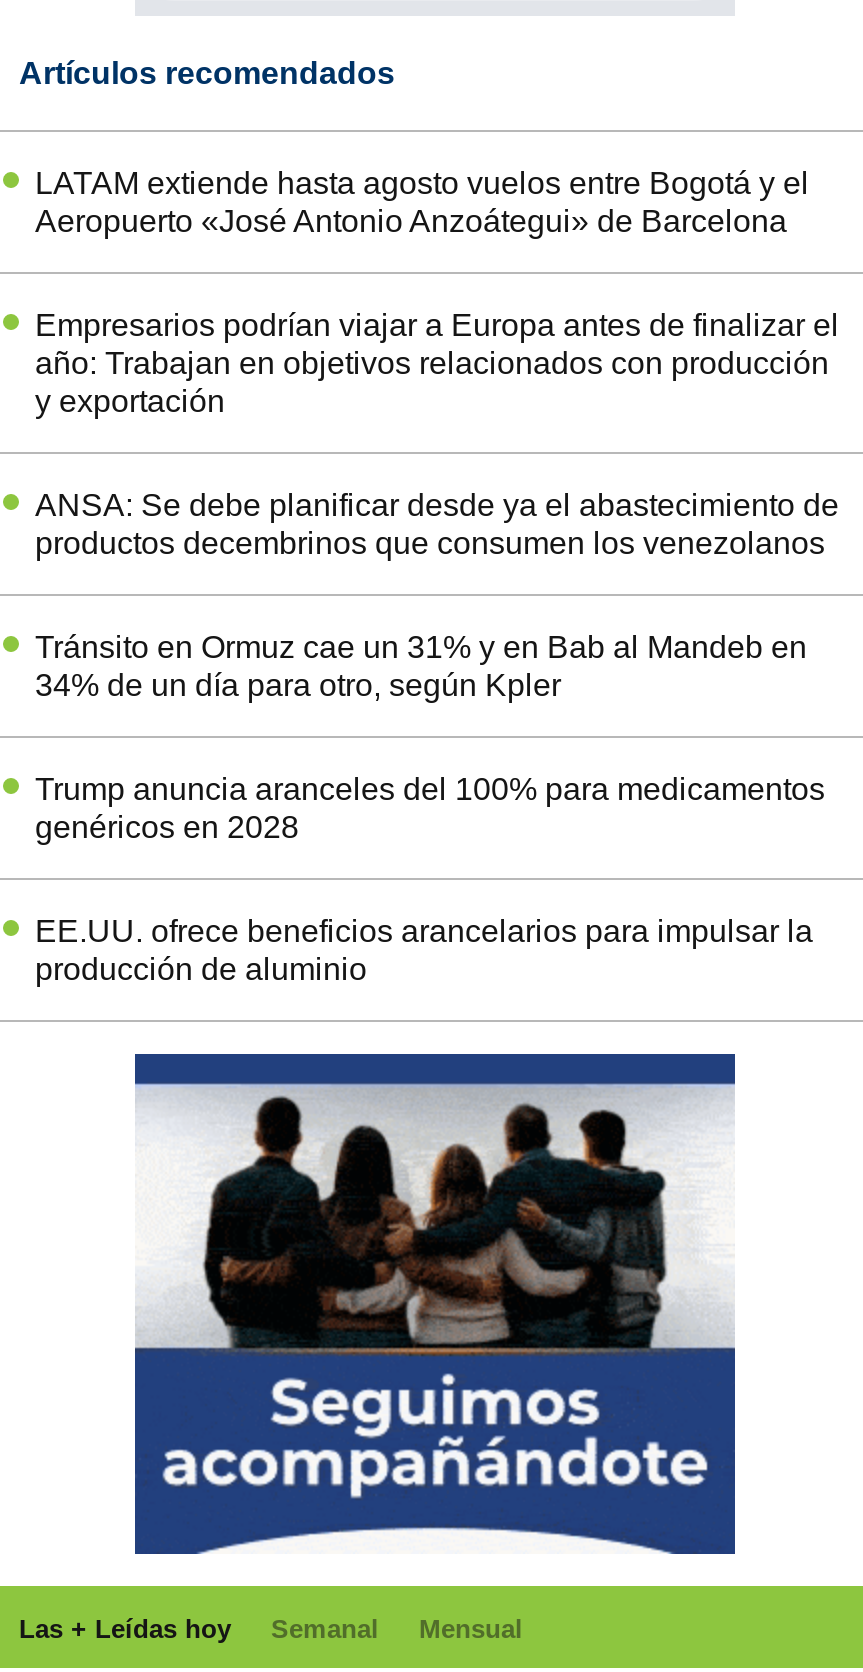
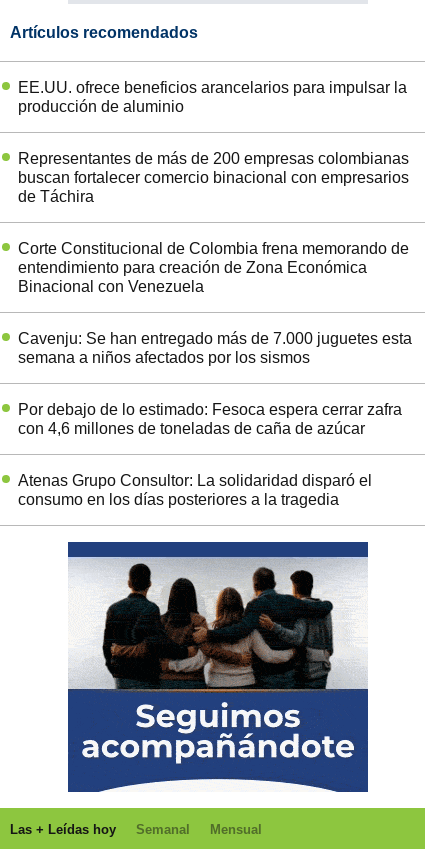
[35,166,839,844] LATAM extiende hasta agosto vuelos entre Bogotá y el | Aeropuerto «José Antonio Anzoátegui» de Barcelona | Empresarios podrían viajar a Europa antes de finalizar el | año: Trabajan en objetivos relacionados con producción | y exportación | ANSA: Se debe planificar desde ya el abastecimiento de | productos decembrinos que consumen los venezolanos | Tránsito en Ormuz cae un 31% y en Bab al Mandeb en | 34% de un día para otro, según Kpler | Trump anuncia aranceles del 100% para medicamentos | genéricos en 2028 -> none
moved [35,914,813,986] -> [18,79,407,115]: EE.UU. ofrece beneficios arancelarios para impulsar la | producción de aluminio
none -> [18,150,412,508] Representantes de más de 200 empresas colombianas | buscan fortalecer comercio binacional con empresarios | de Táchira | Corte Constitucional de Colombia frena memorando de | entendimiento para creación de Zona Económica | Binacional con Venezuela | Cavenju: Se han entregado más de 7.000 juguetes esta | semana a niños afectados por los sismos | Por debajo de lo estimado: Fesoca espera cerrar zafra | con 4,6 millones de toneladas de caña de azúcar | Atenas Grupo Consultor: La solidaridad disparó el | consumo en los días posteriores a la tragedia

